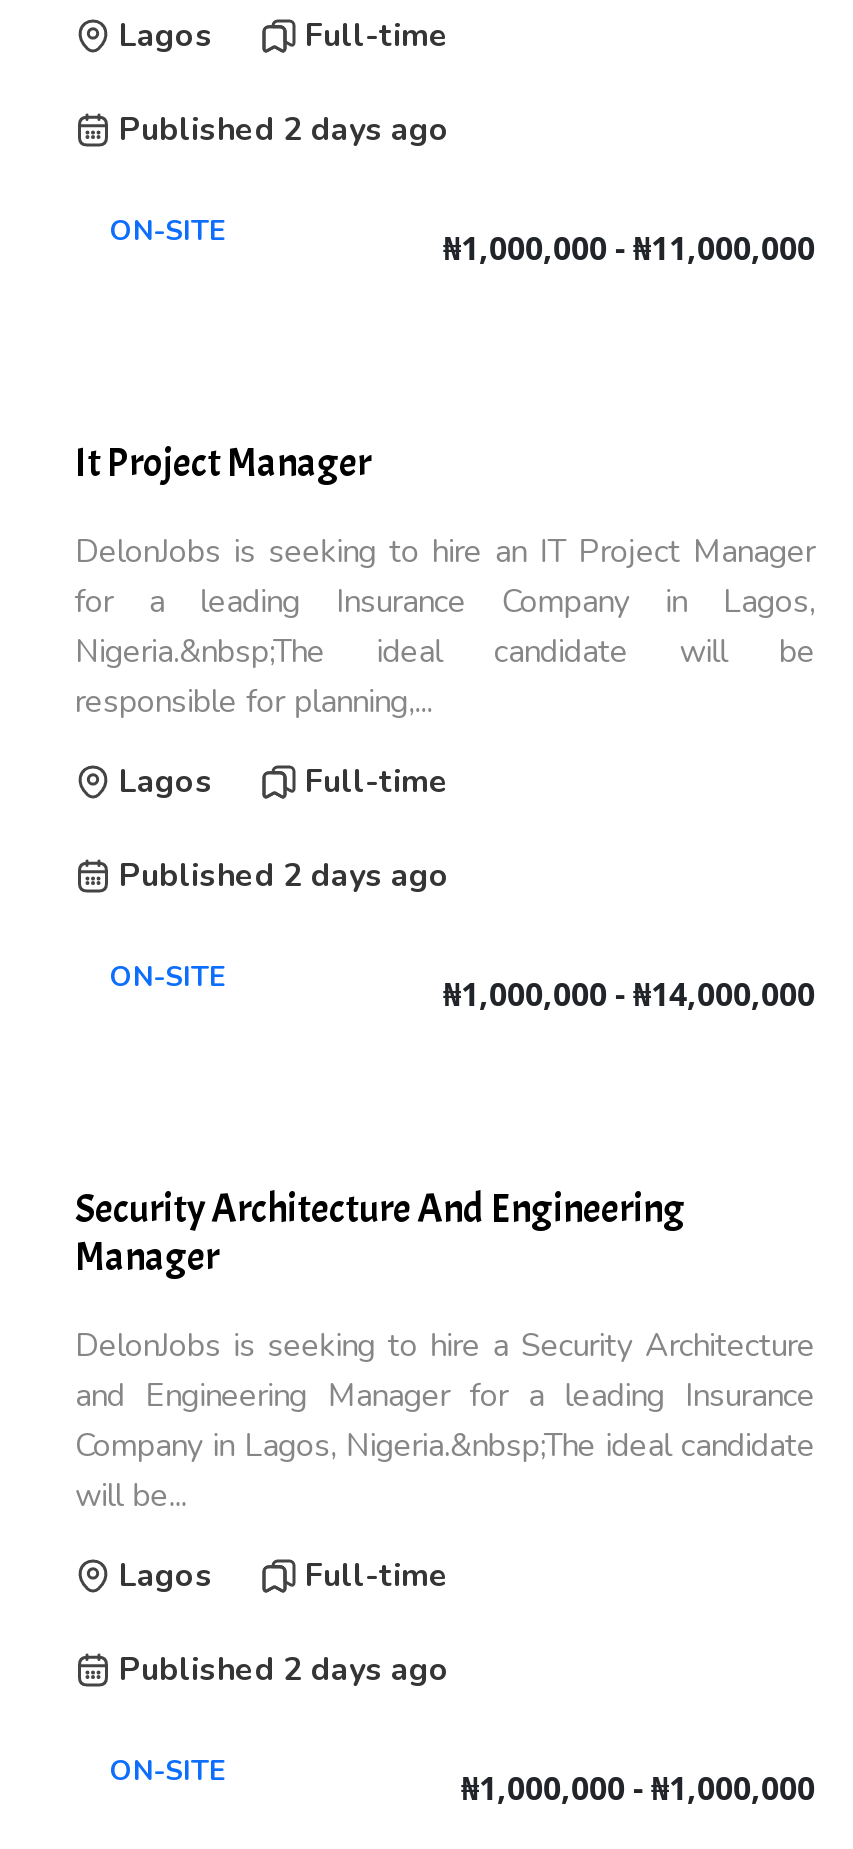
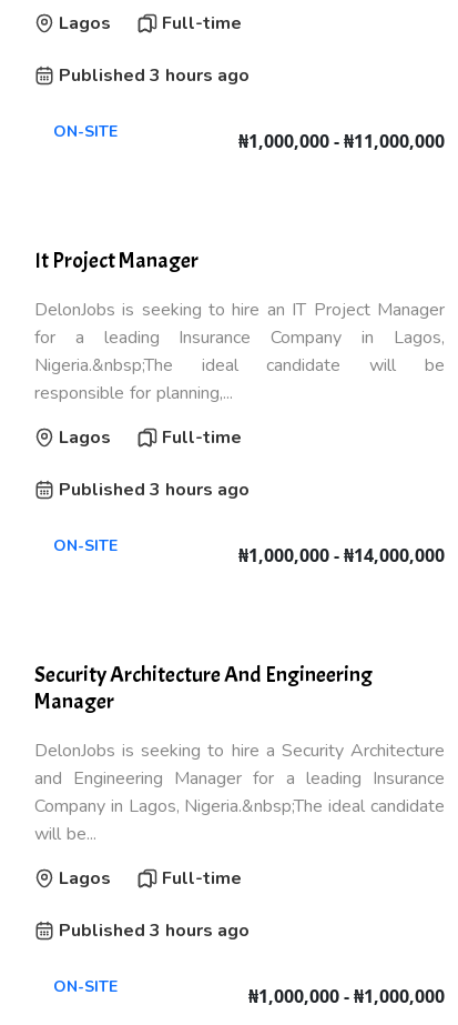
[119,108,449,152] Published 2 days ago -> [59,63,250,88] Published 3 hours ago
[119,854,449,898] Published 2 days ago -> [59,478,250,502] Published 3 hours ago
[119,1648,449,1692] Published 2 days ago -> [59,918,250,943] Published 3 hours ago

